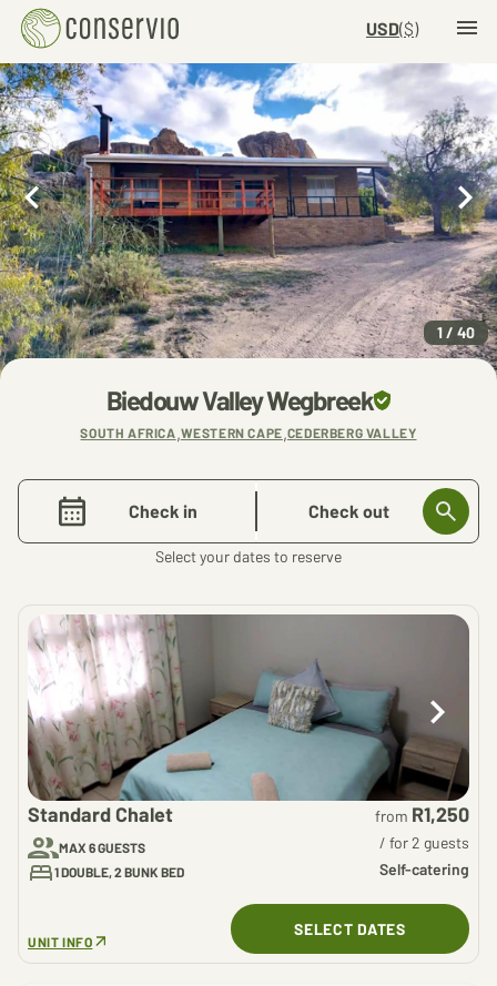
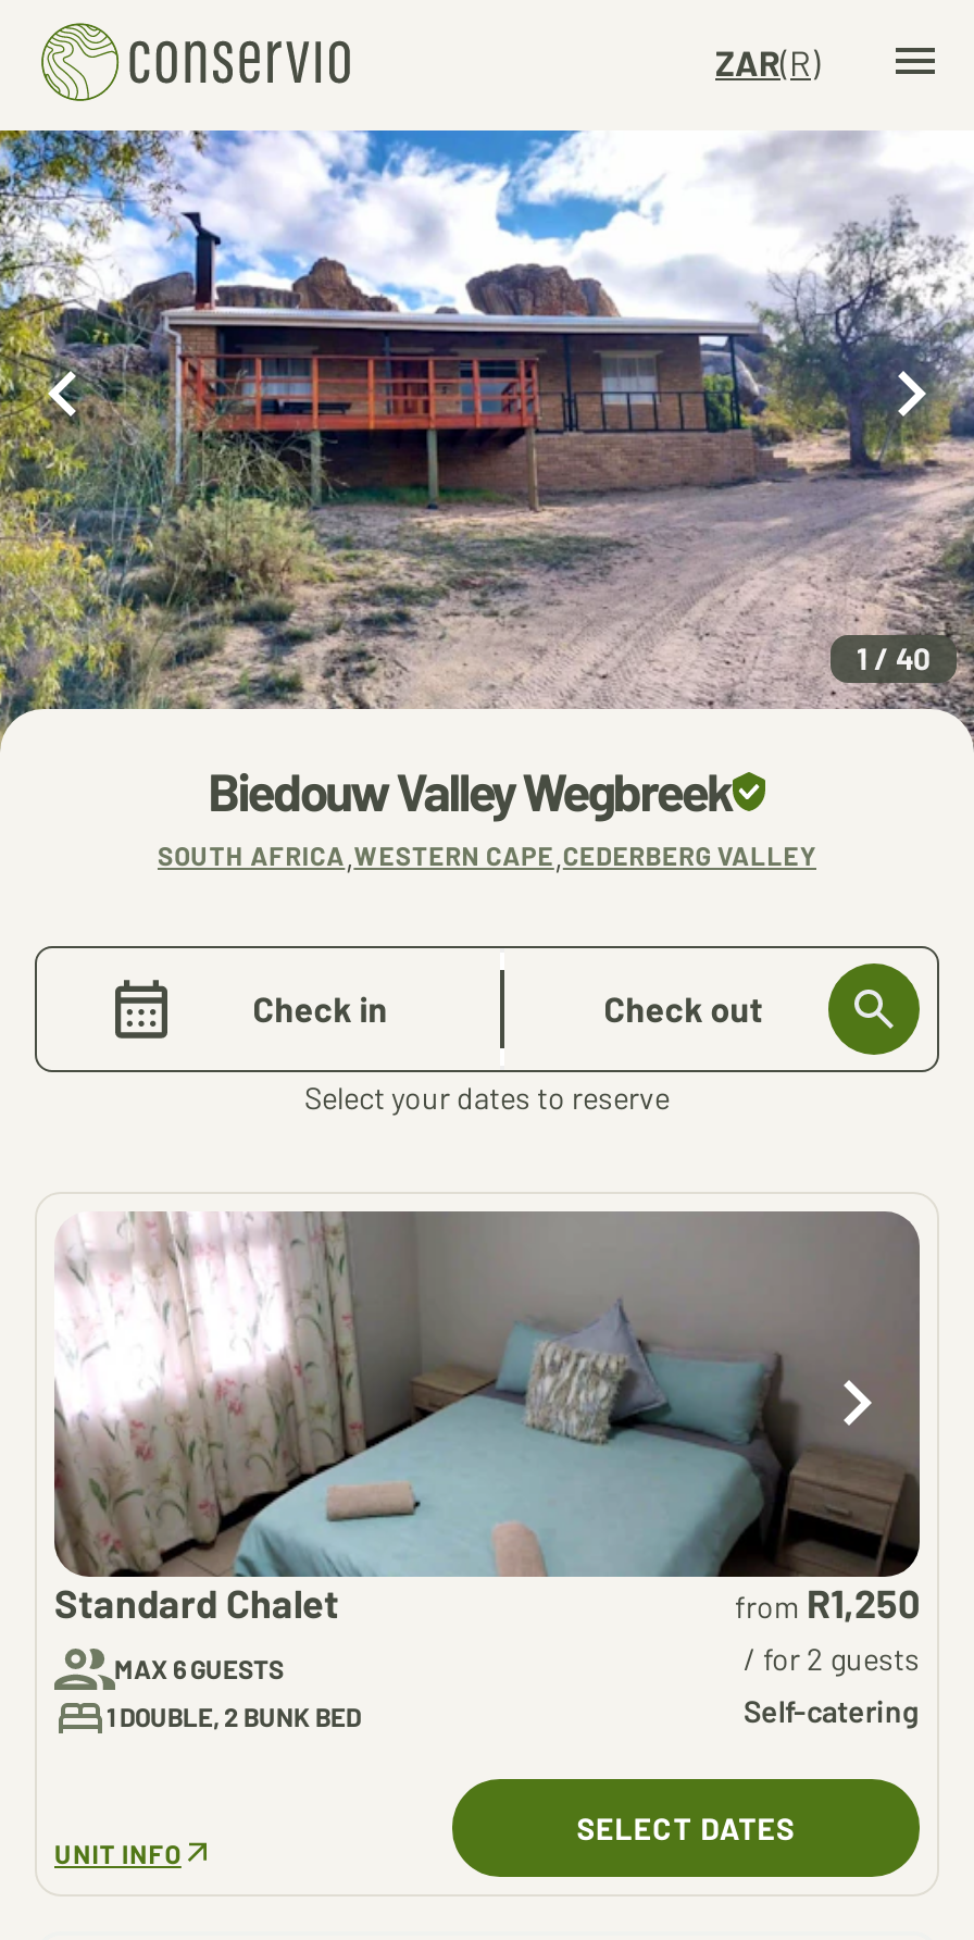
[366,18,418,39] USD($) -> [715,41,820,82] ZAR(R)

